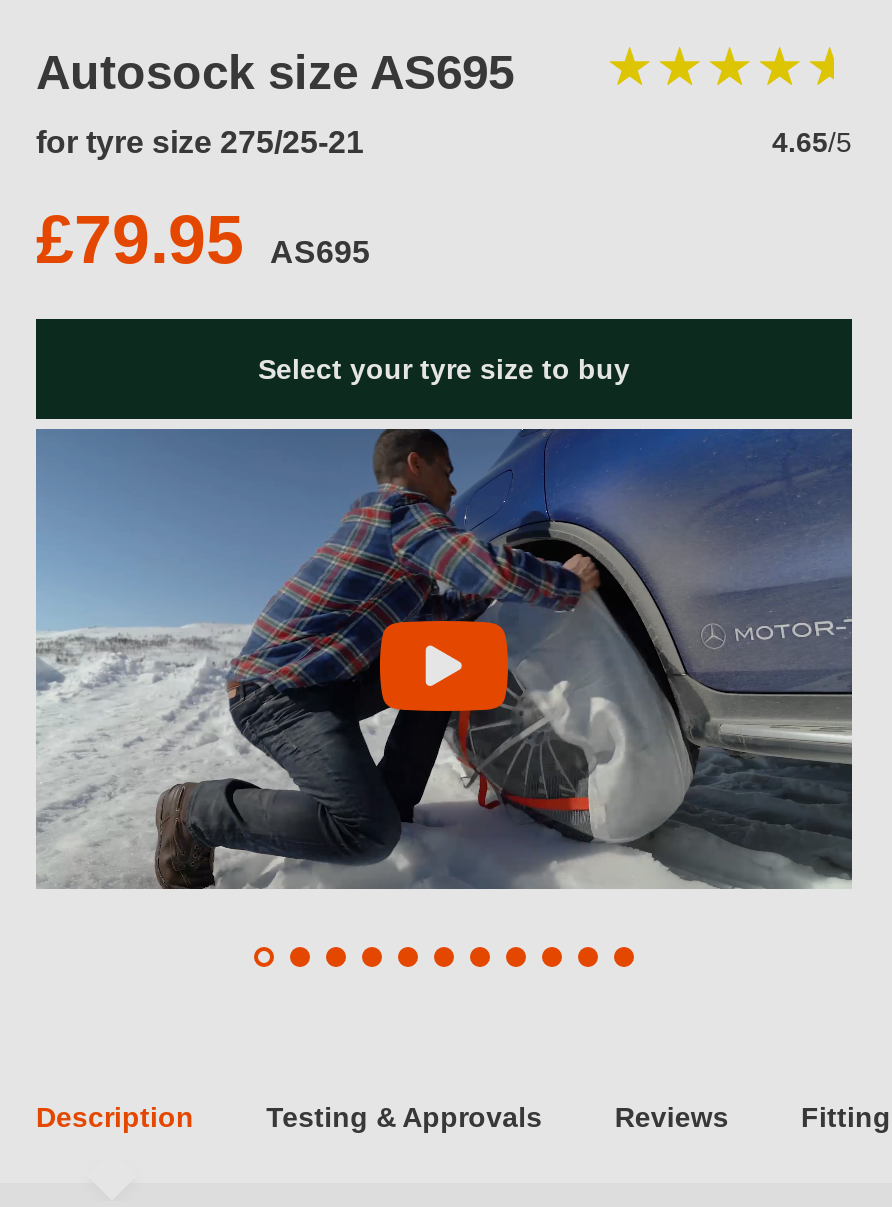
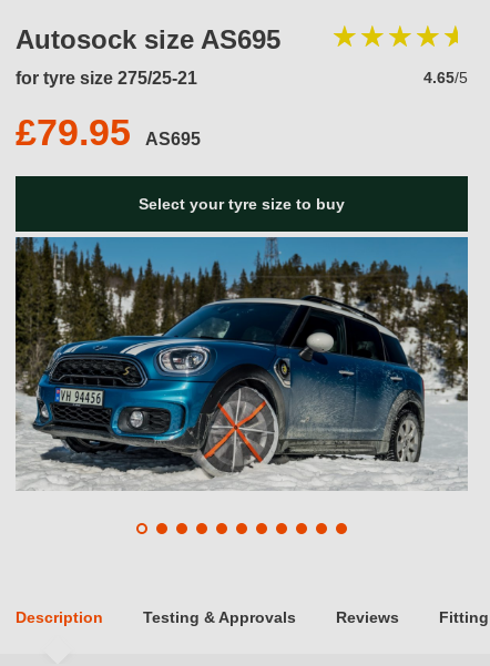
[34,427,854,893] [image] -> [14,236,469,493] [image]

